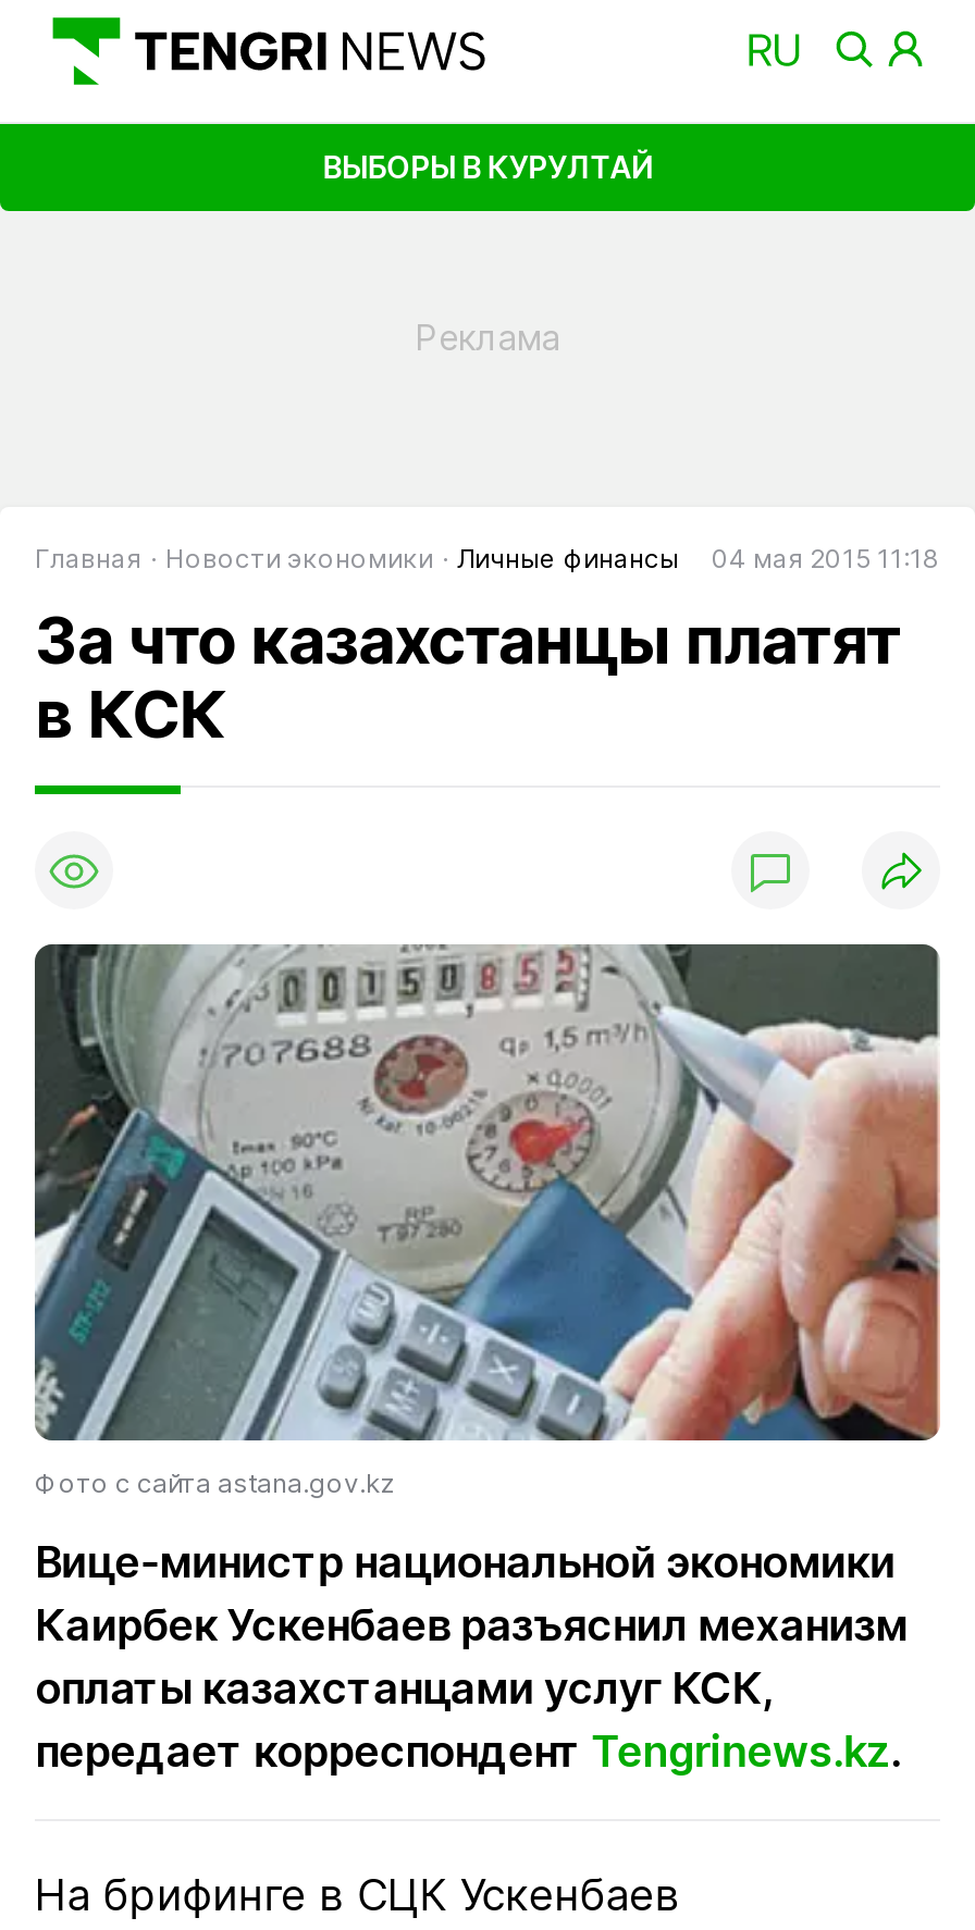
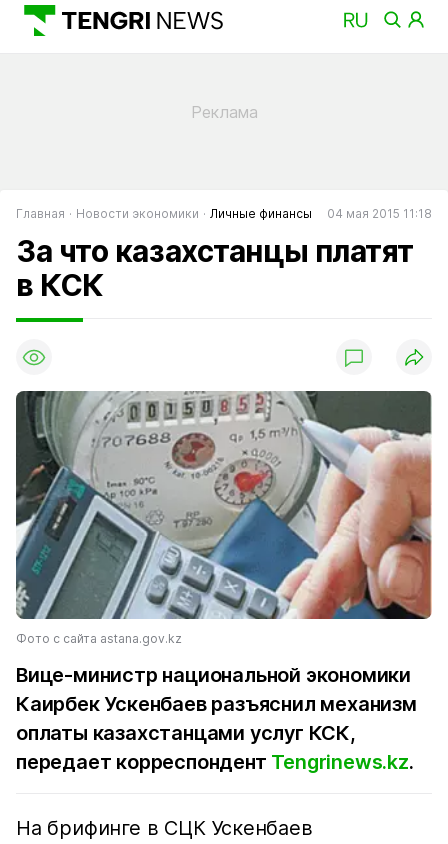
[323,147,652,184] ВЫБОРЫ В КУРУЛТАЙ -> none

